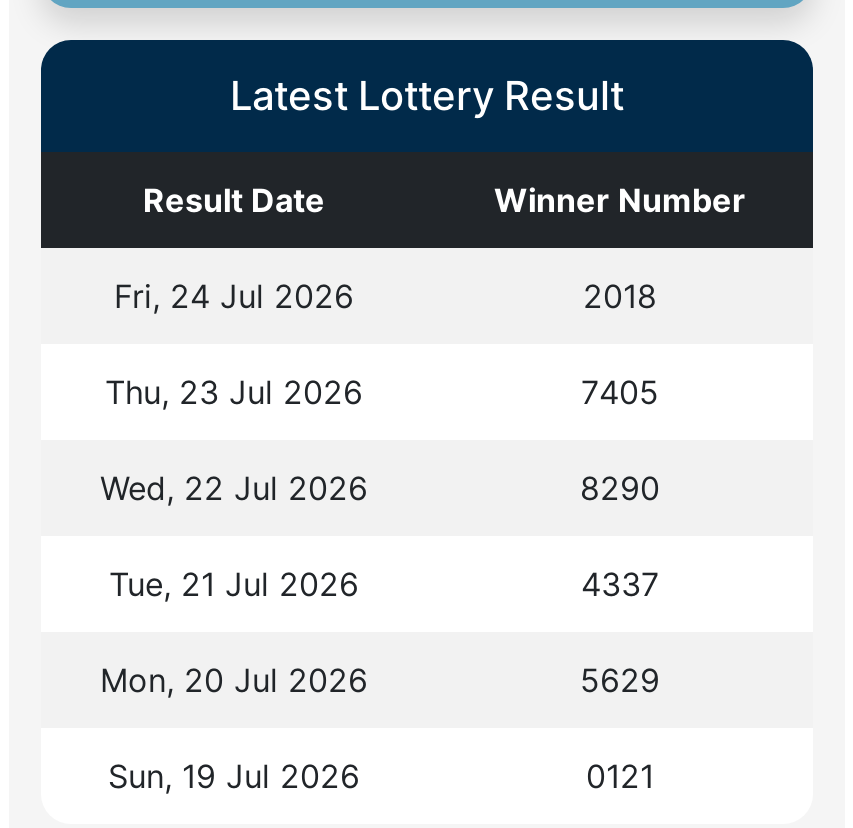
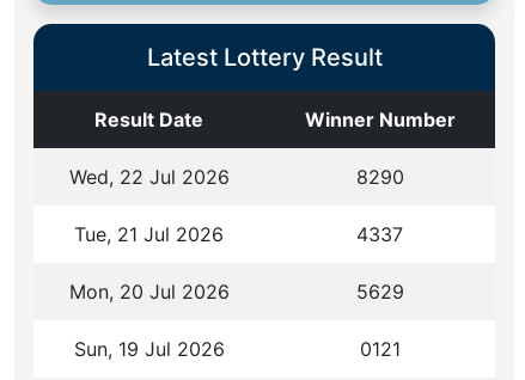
[105,276,659,412] Fri, 24 Jul 2026 | 2018 | Thu, 23 Jul 2026 | 7405 -> none

